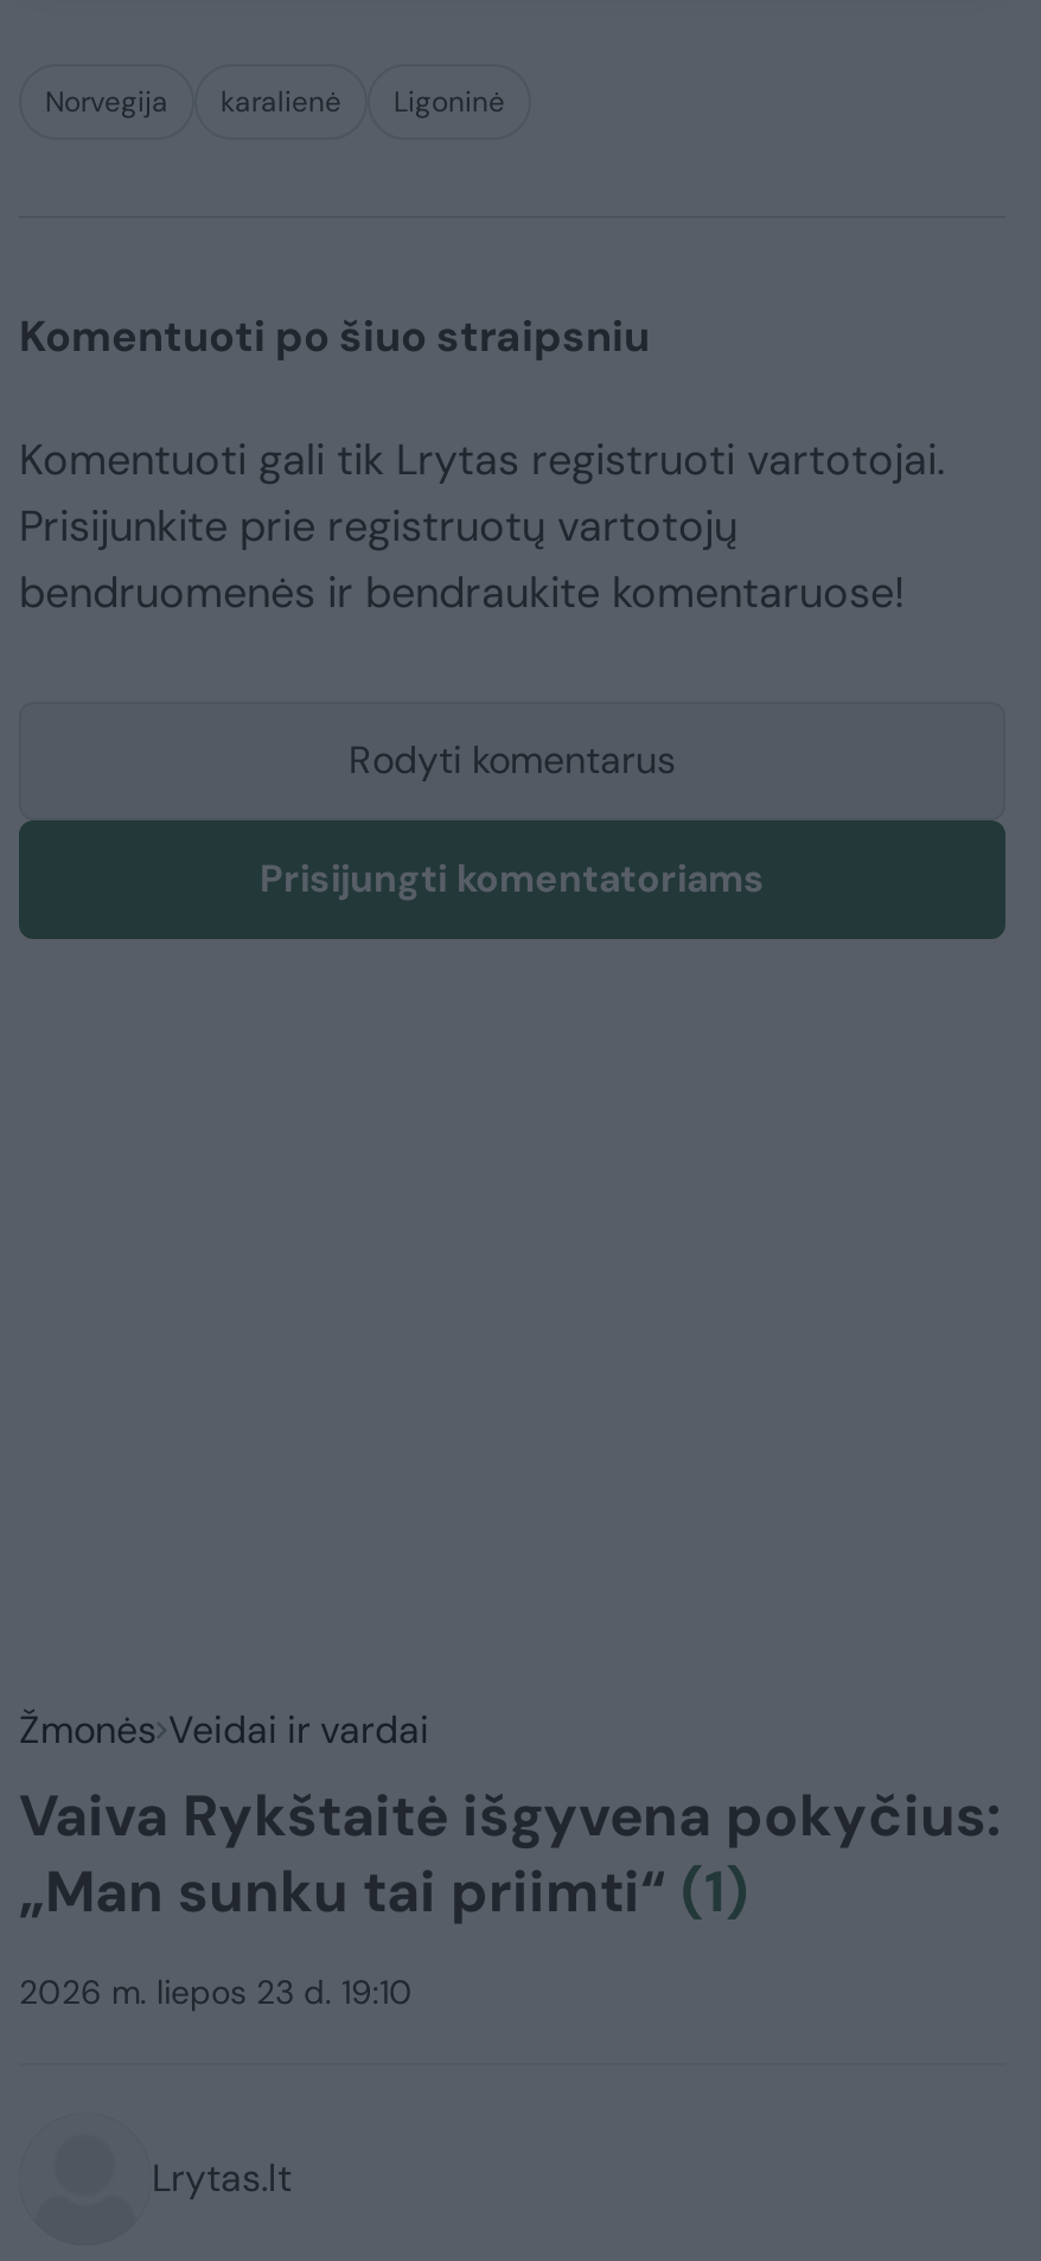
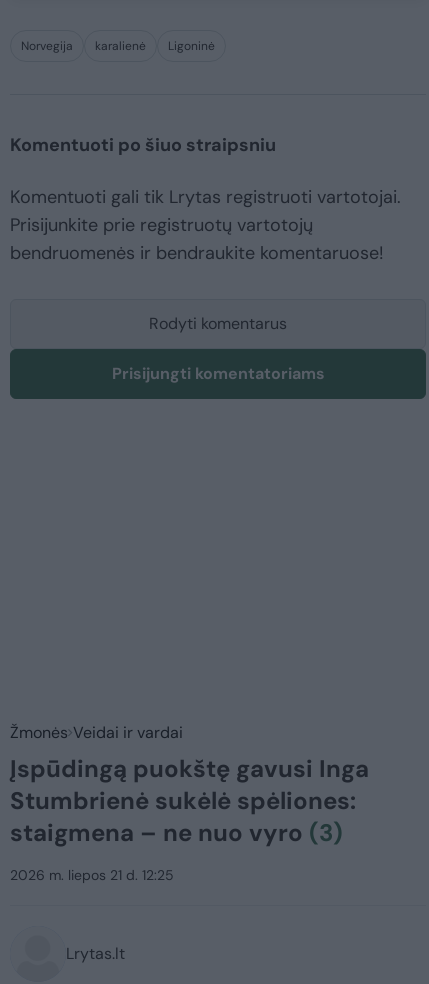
[19,1779,1001,1928] Vaiva Rykštaitė išgyvena pokyčius: | „Man sunku tai priimti“(1) -> [10,753,369,848] Įspūdingą puokštę gavusi Inga | Stumbrienė sukėlė spėliones: | staigmena – ne nuo vyro (3)
[19,1971,413,2013] 2026 m. liepos 23 d. 19:10 -> [10,866,174,884] 2026 m. liepos 21 d. 12:25

